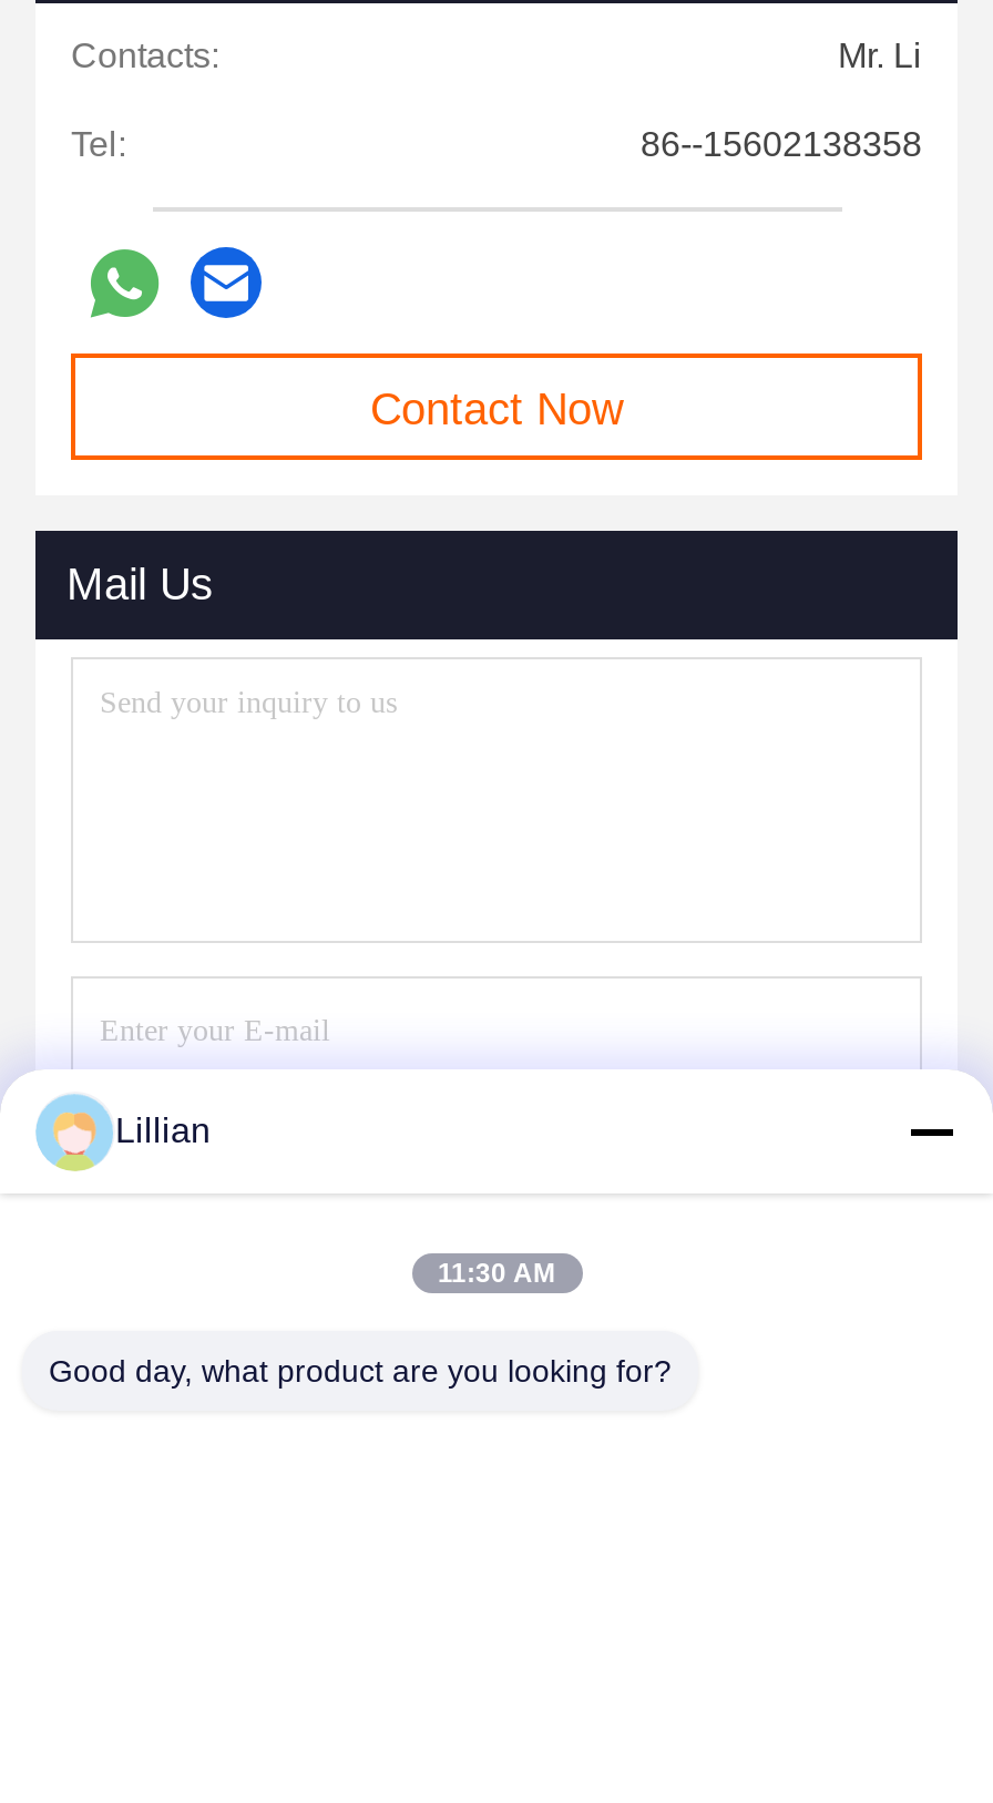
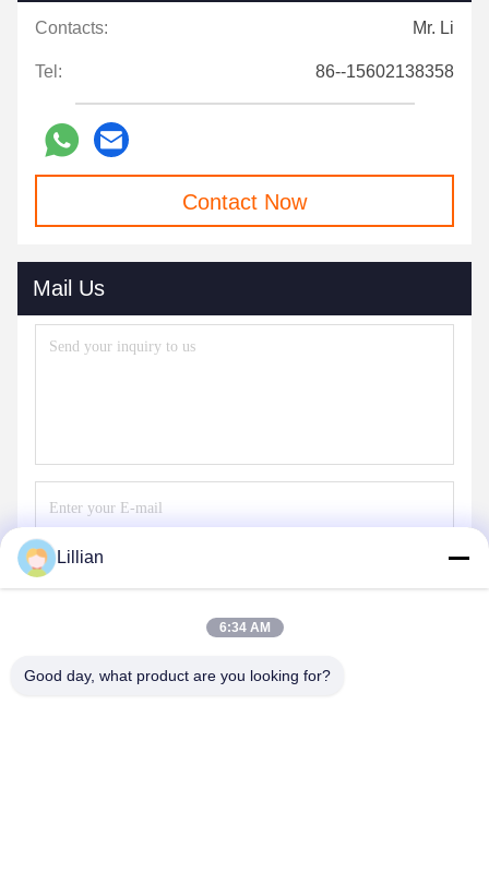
[438,1258,555,1289] 11:30 AM -> [219,620,270,635] 6:34 AM

